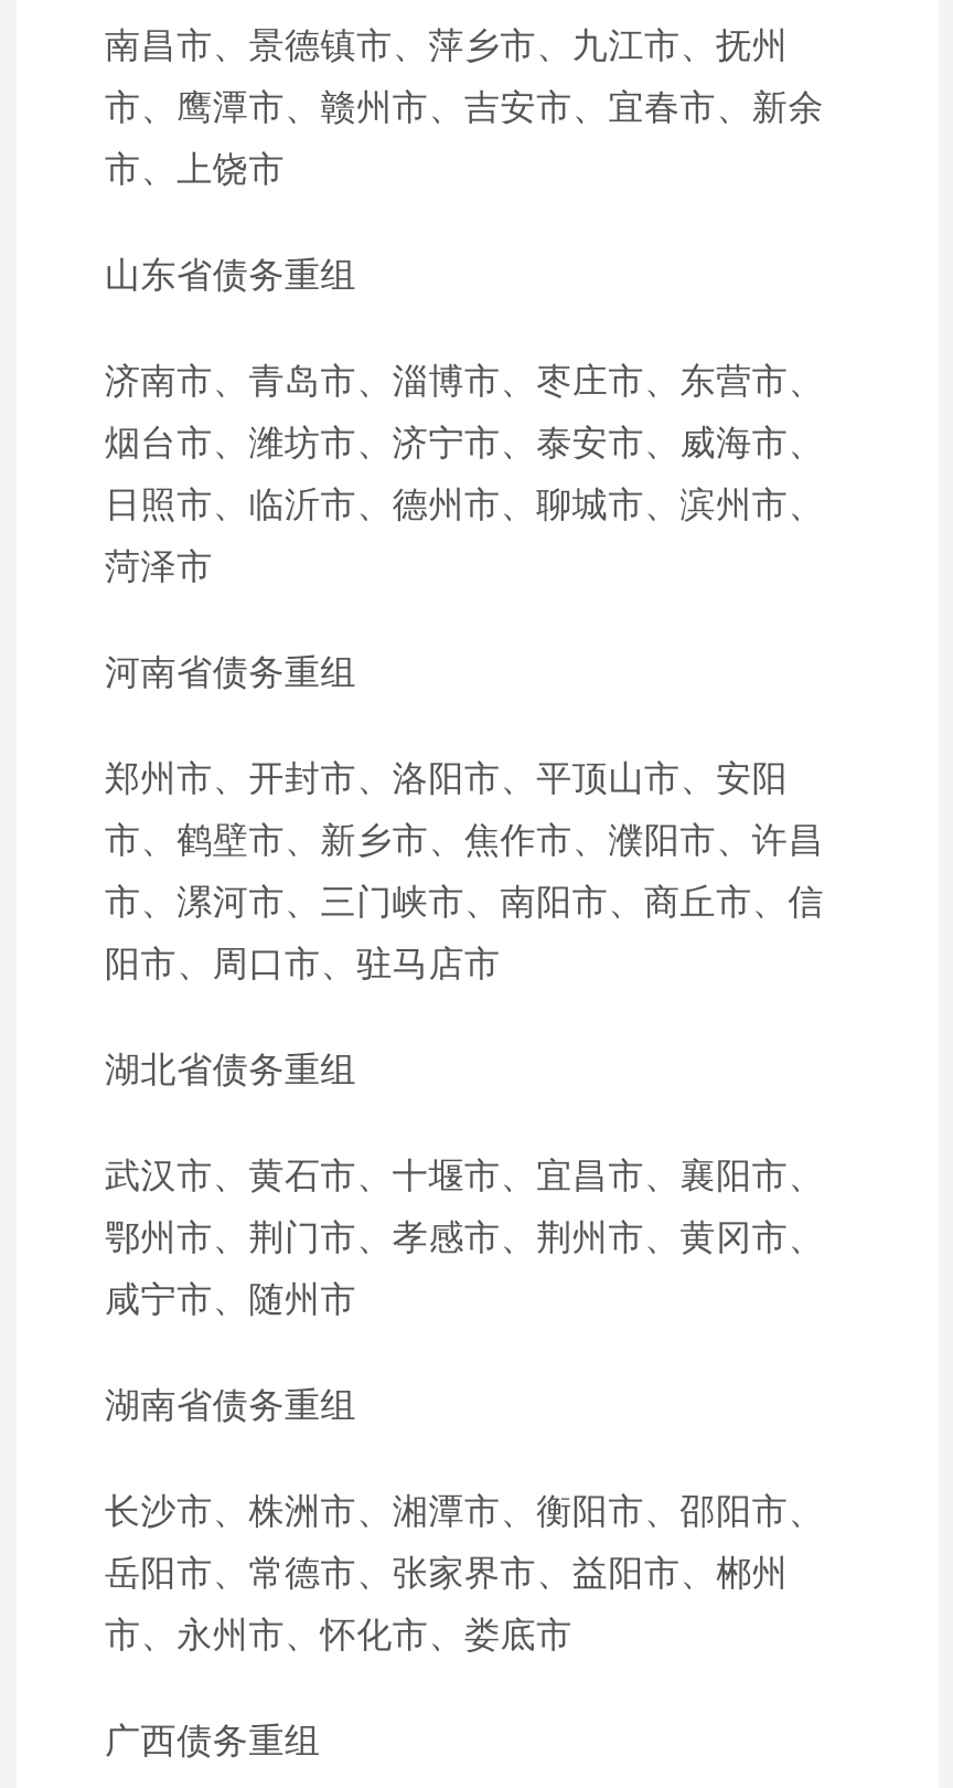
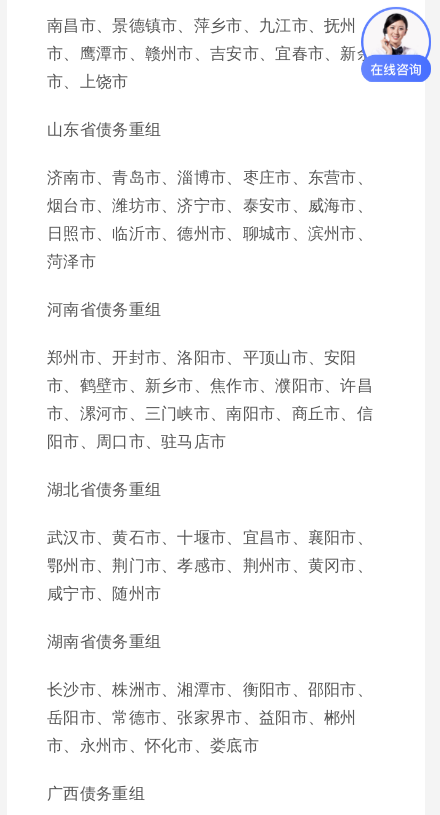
none -> [360,6,432,83] [image]

